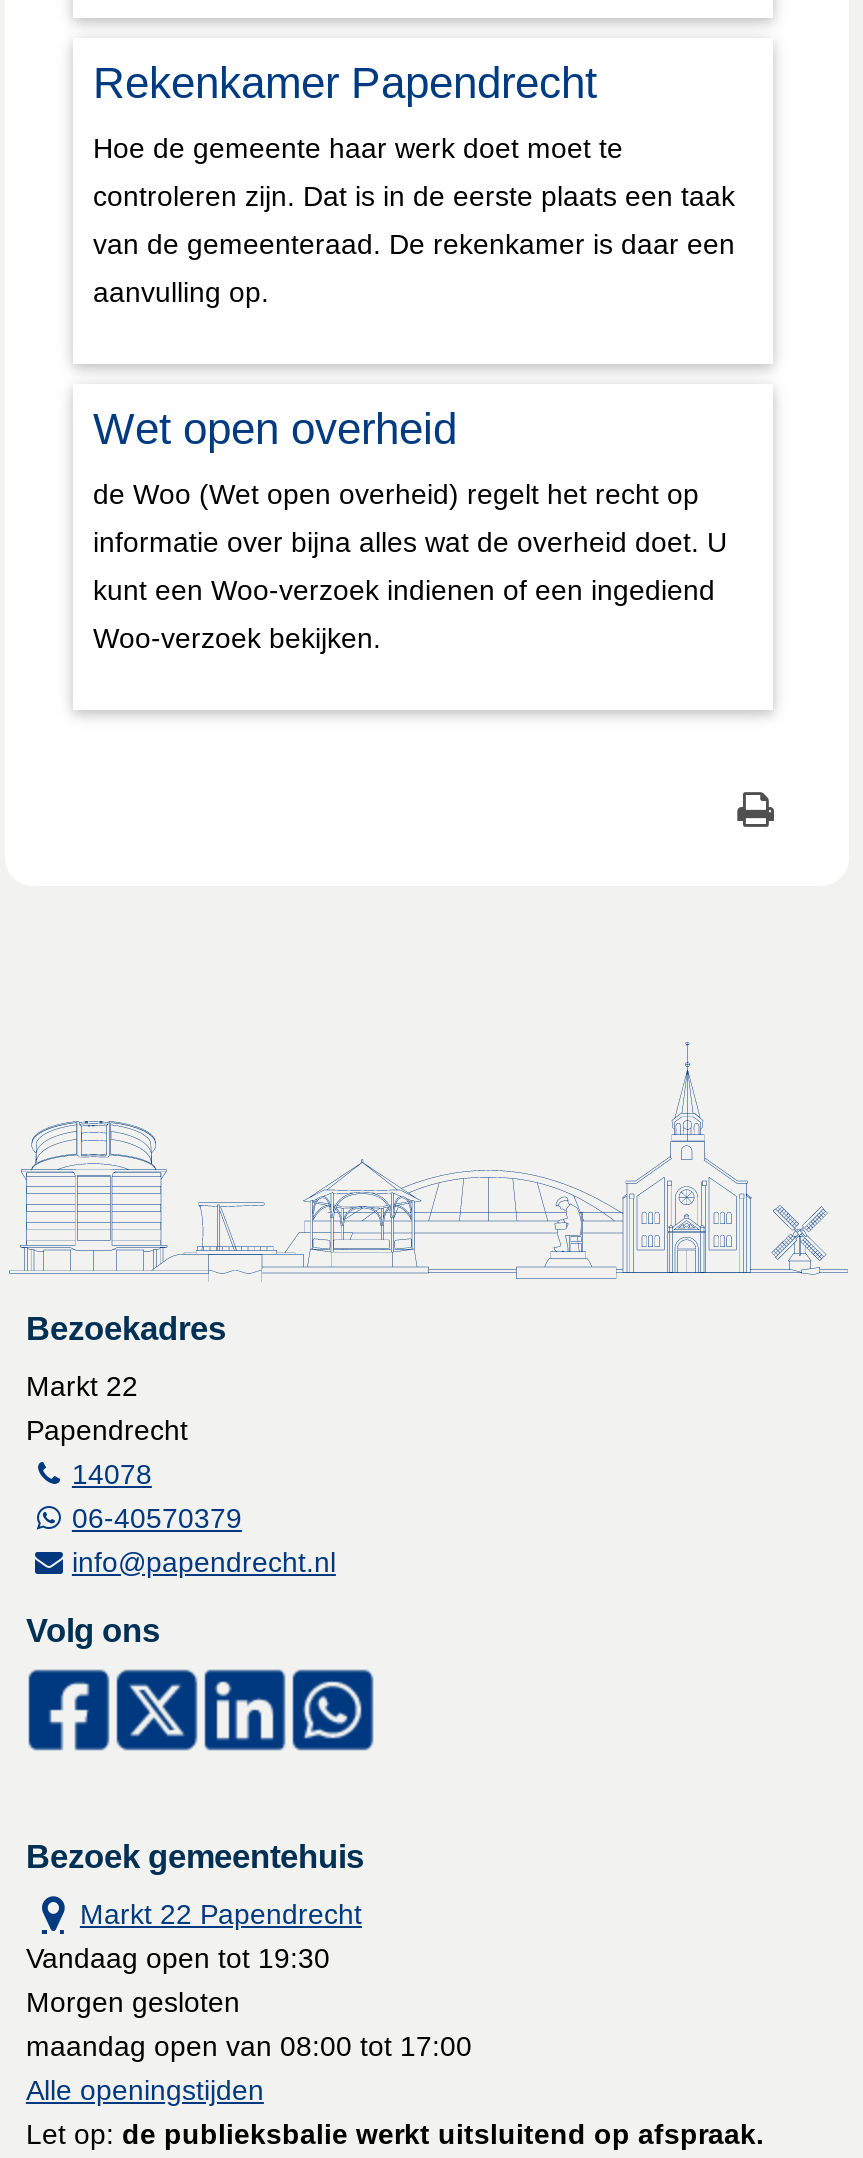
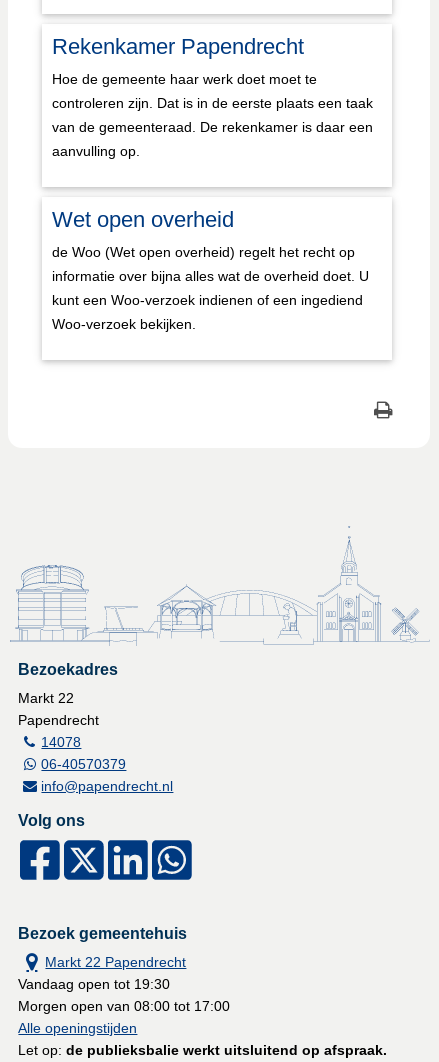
[26,1987,472,2063] Morgen gesloten | maandag open van 08:00 tot 17:00 -> [18,998,230,1014] Morgen open van 08:00 tot 17:00

